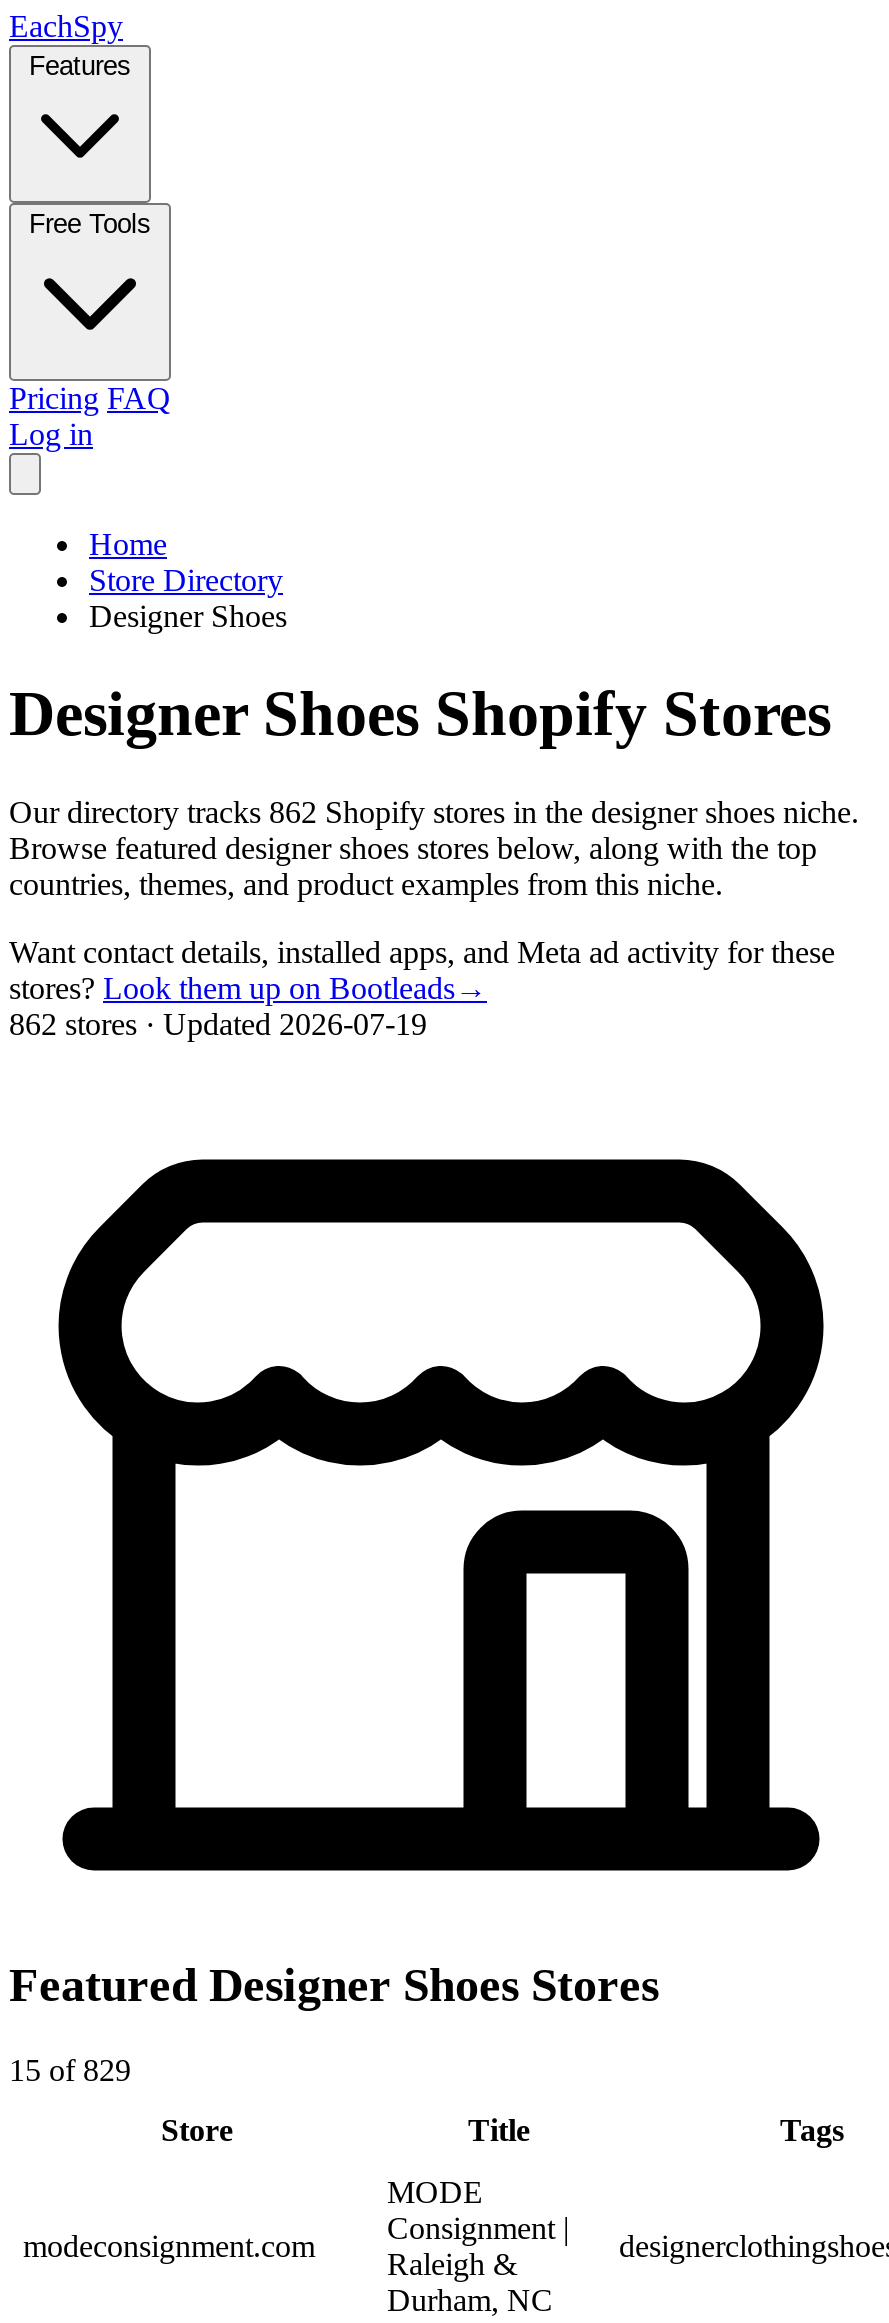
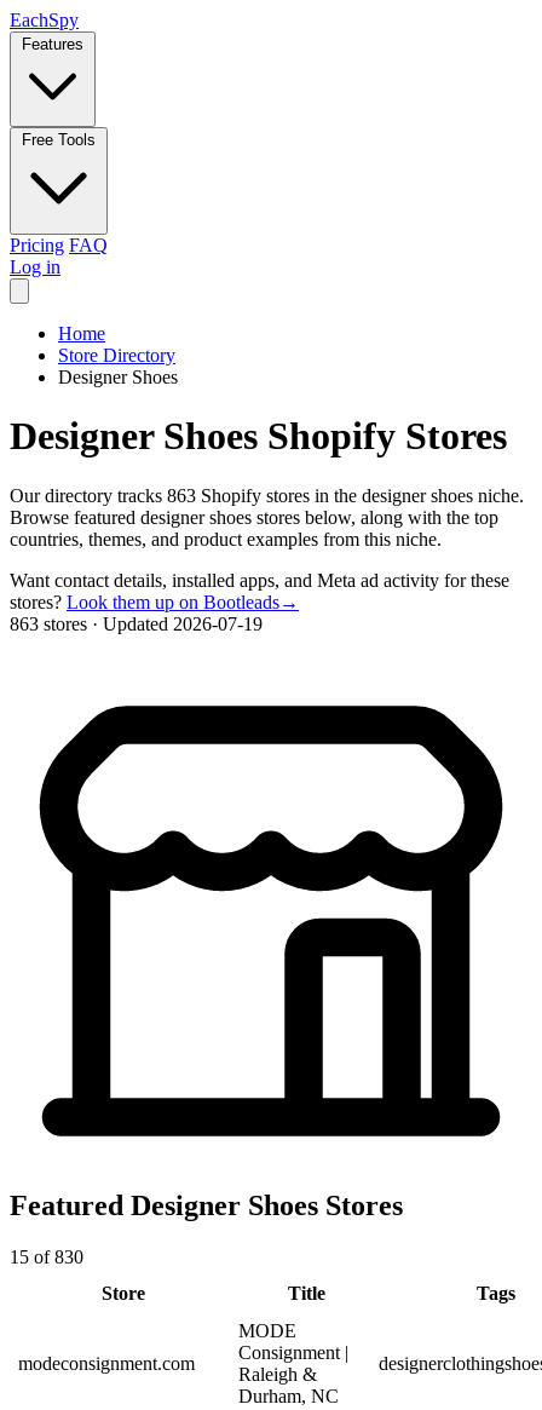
[9,795,859,829] Our directory tracks 862 Shopify stores in the designer shoes niche. -> [10,485,524,506] Our directory tracks 863 Shopify stores in the designer shoes niche.
[9,1007,427,1041] 862 stores · Updated 2026-07-19 -> [10,614,263,634] 863 stores · Updated 2026-07-19
[9,2052,131,2086] 15 of 829 -> [10,1246,83,1267] 15 of 830

